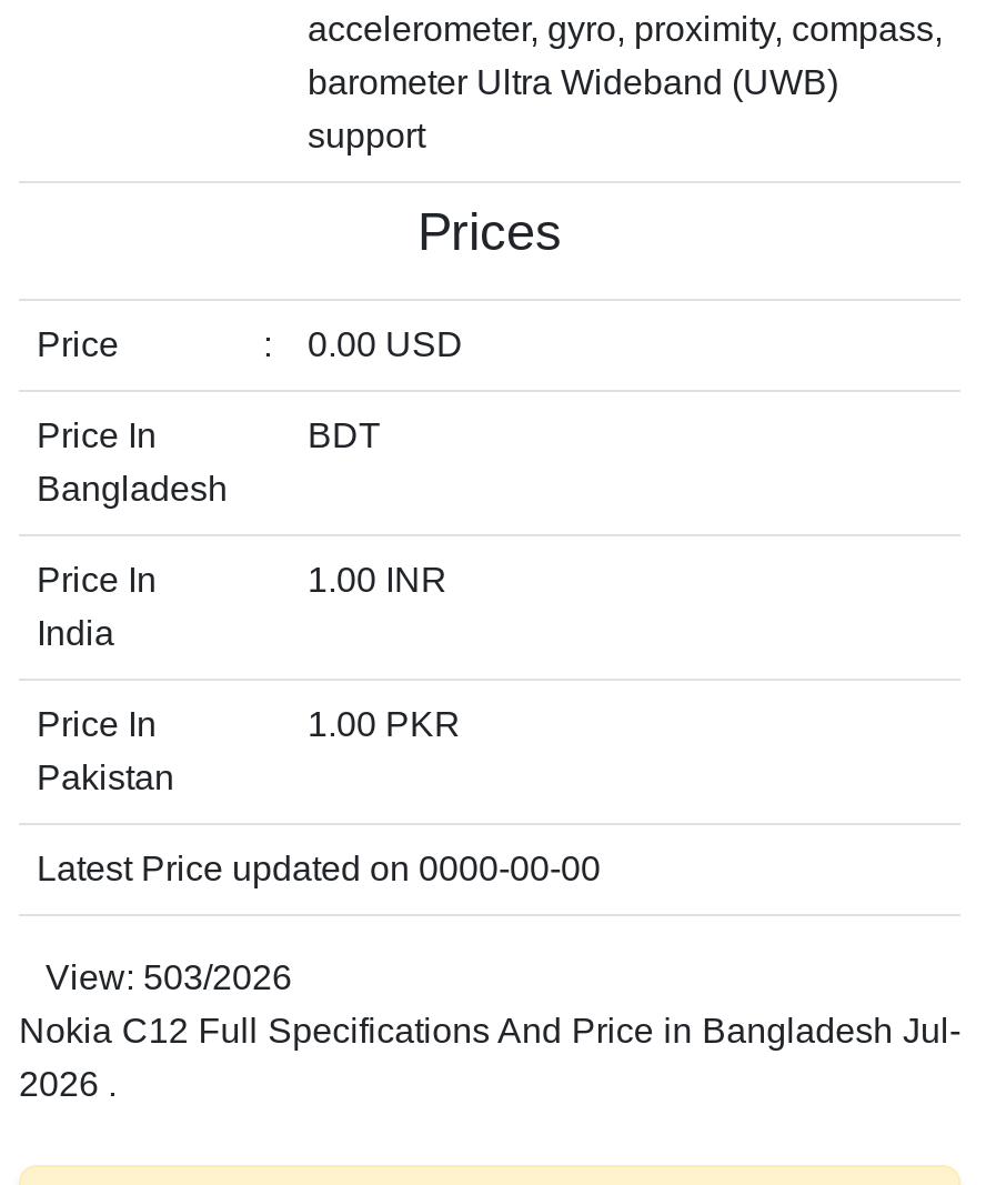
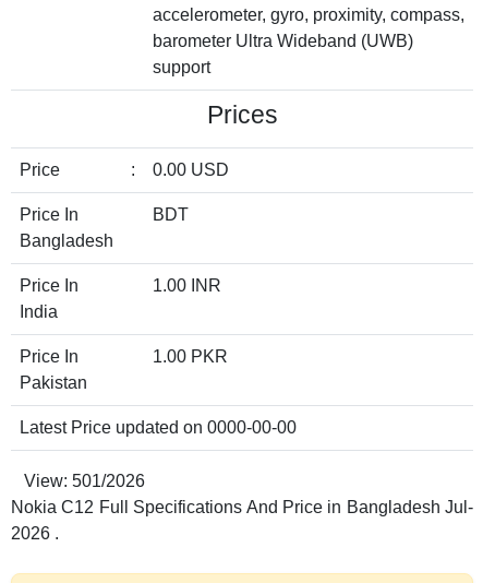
[19,958,292,996] View: 503/2026 -> [11,471,145,490] View: 501/2026

